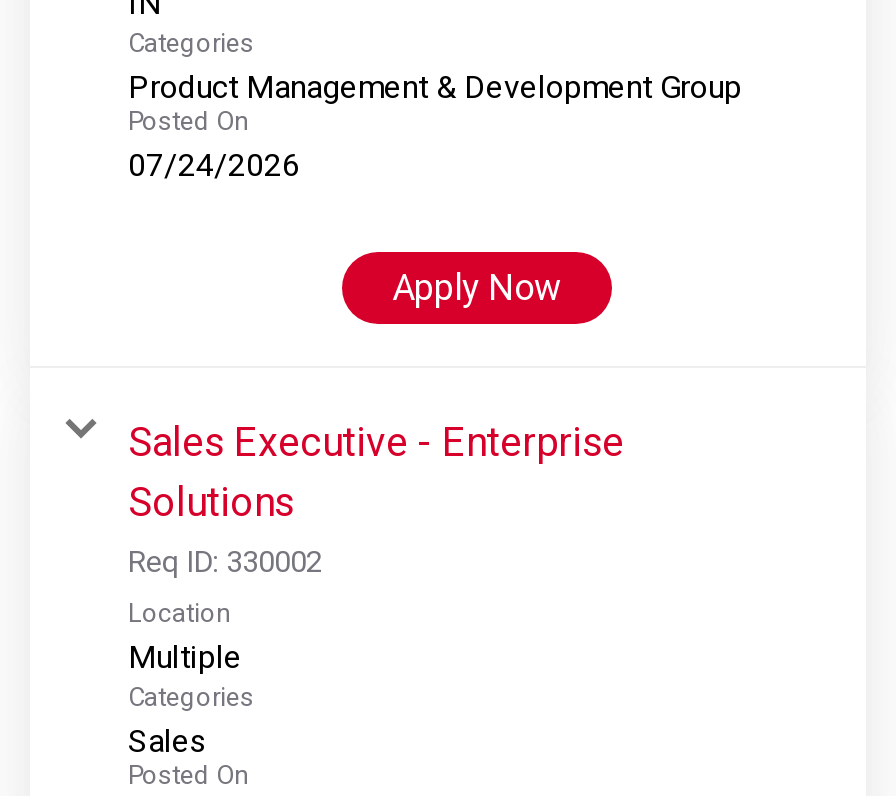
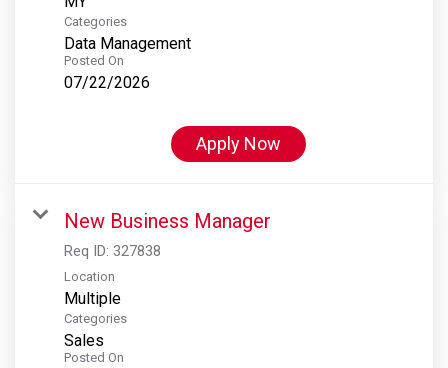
[128,67,742,105] Product Management & Development Group -> [64,34,191,53] Data Management
[128,145,300,183] 07/24/2026 -> [64,73,150,92] 07/22/2026
[128,417,624,579] Sales Executive - Enterprise | Solutions | Req ID: 330002 -> [64,209,271,260] New Business Manager | Req ID: 327838

